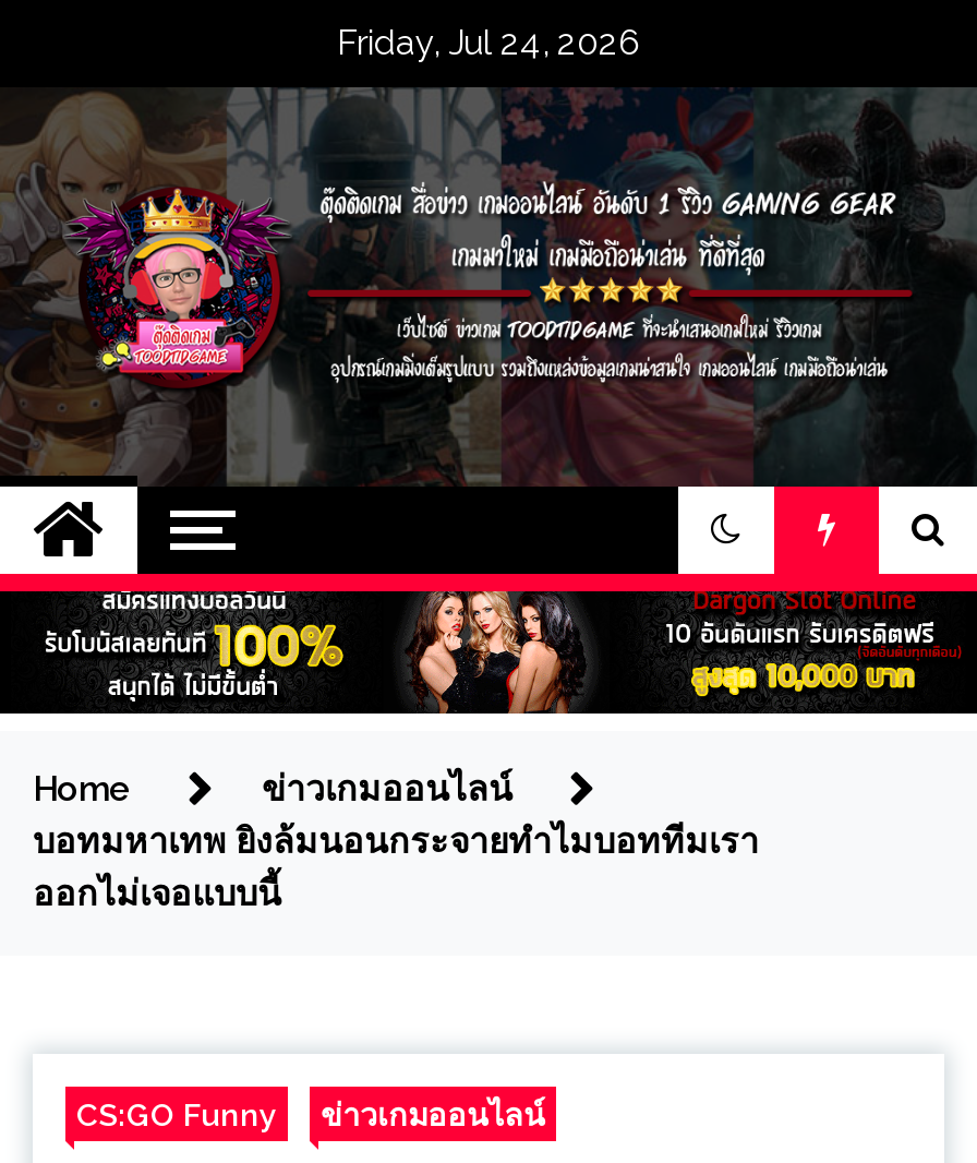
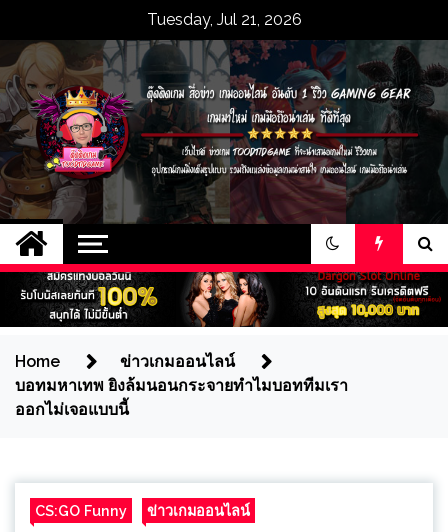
[337,22,640,63] Friday, Jul 24, 2026 -> [146,10,301,29] Tuesday, Jul 21, 2026

